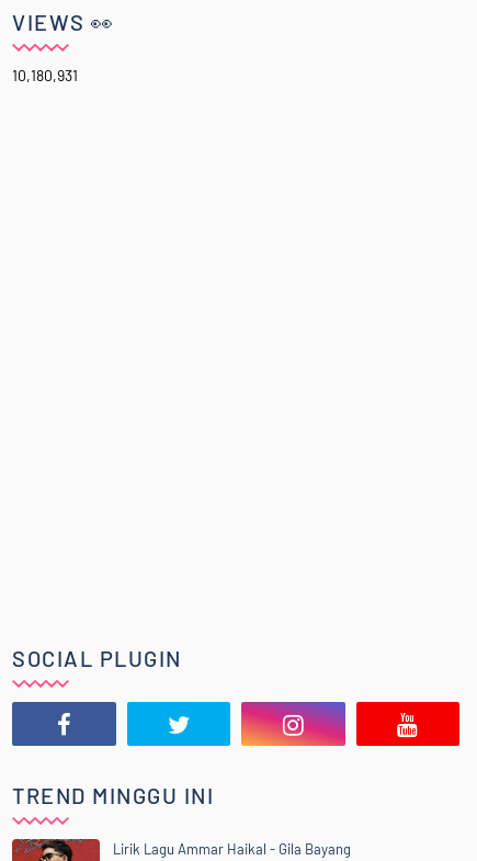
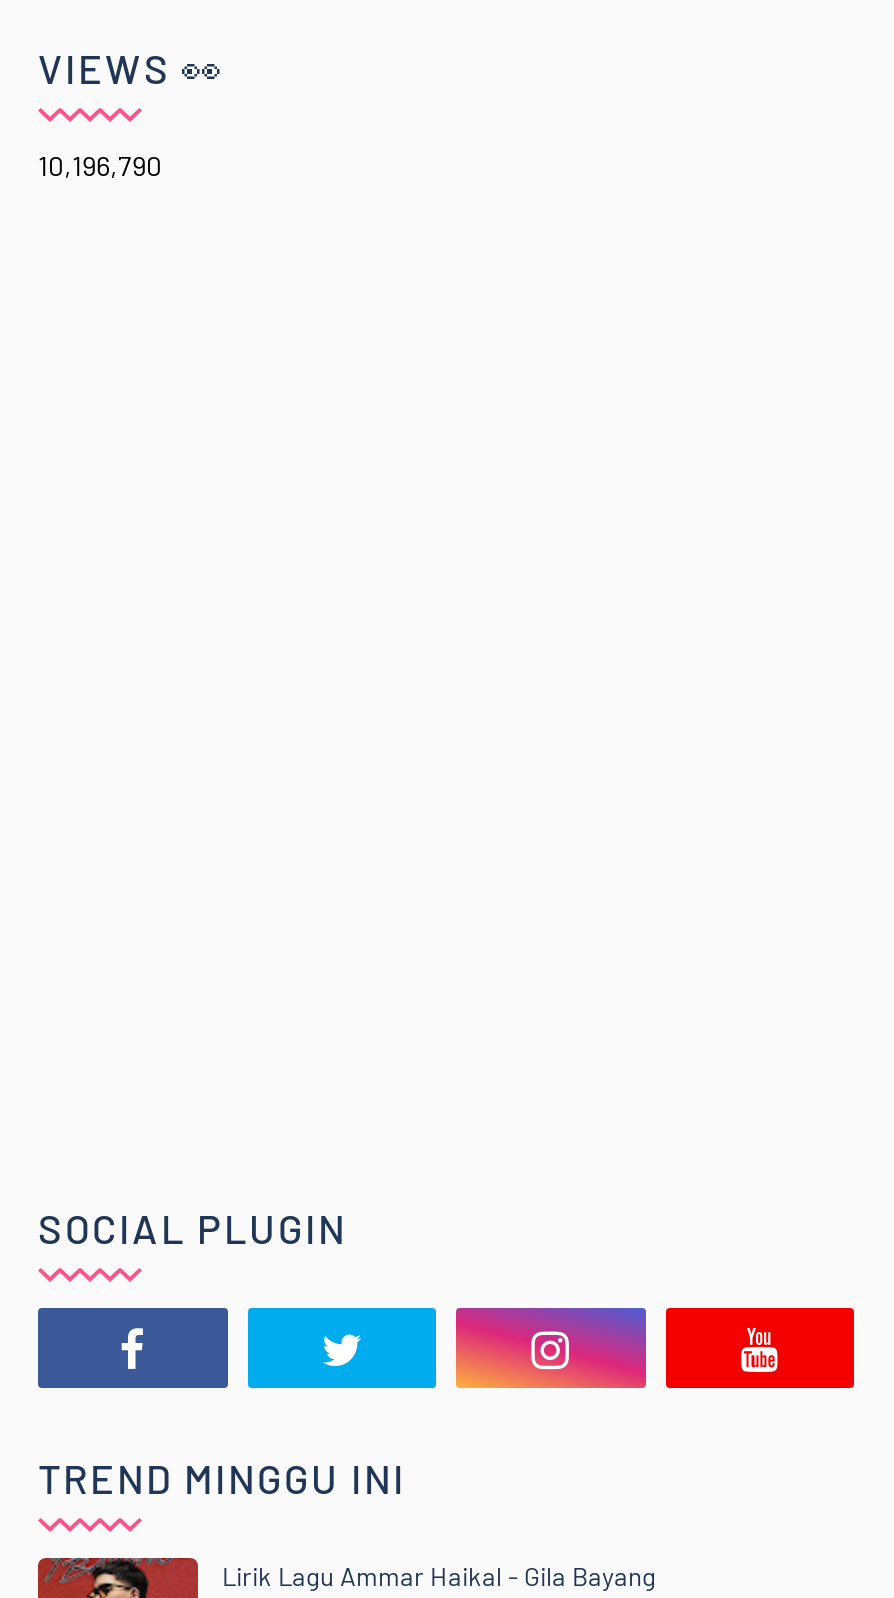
[12,66,78,84] 10,180,931 -> [38,148,162,182] 10,196,790

